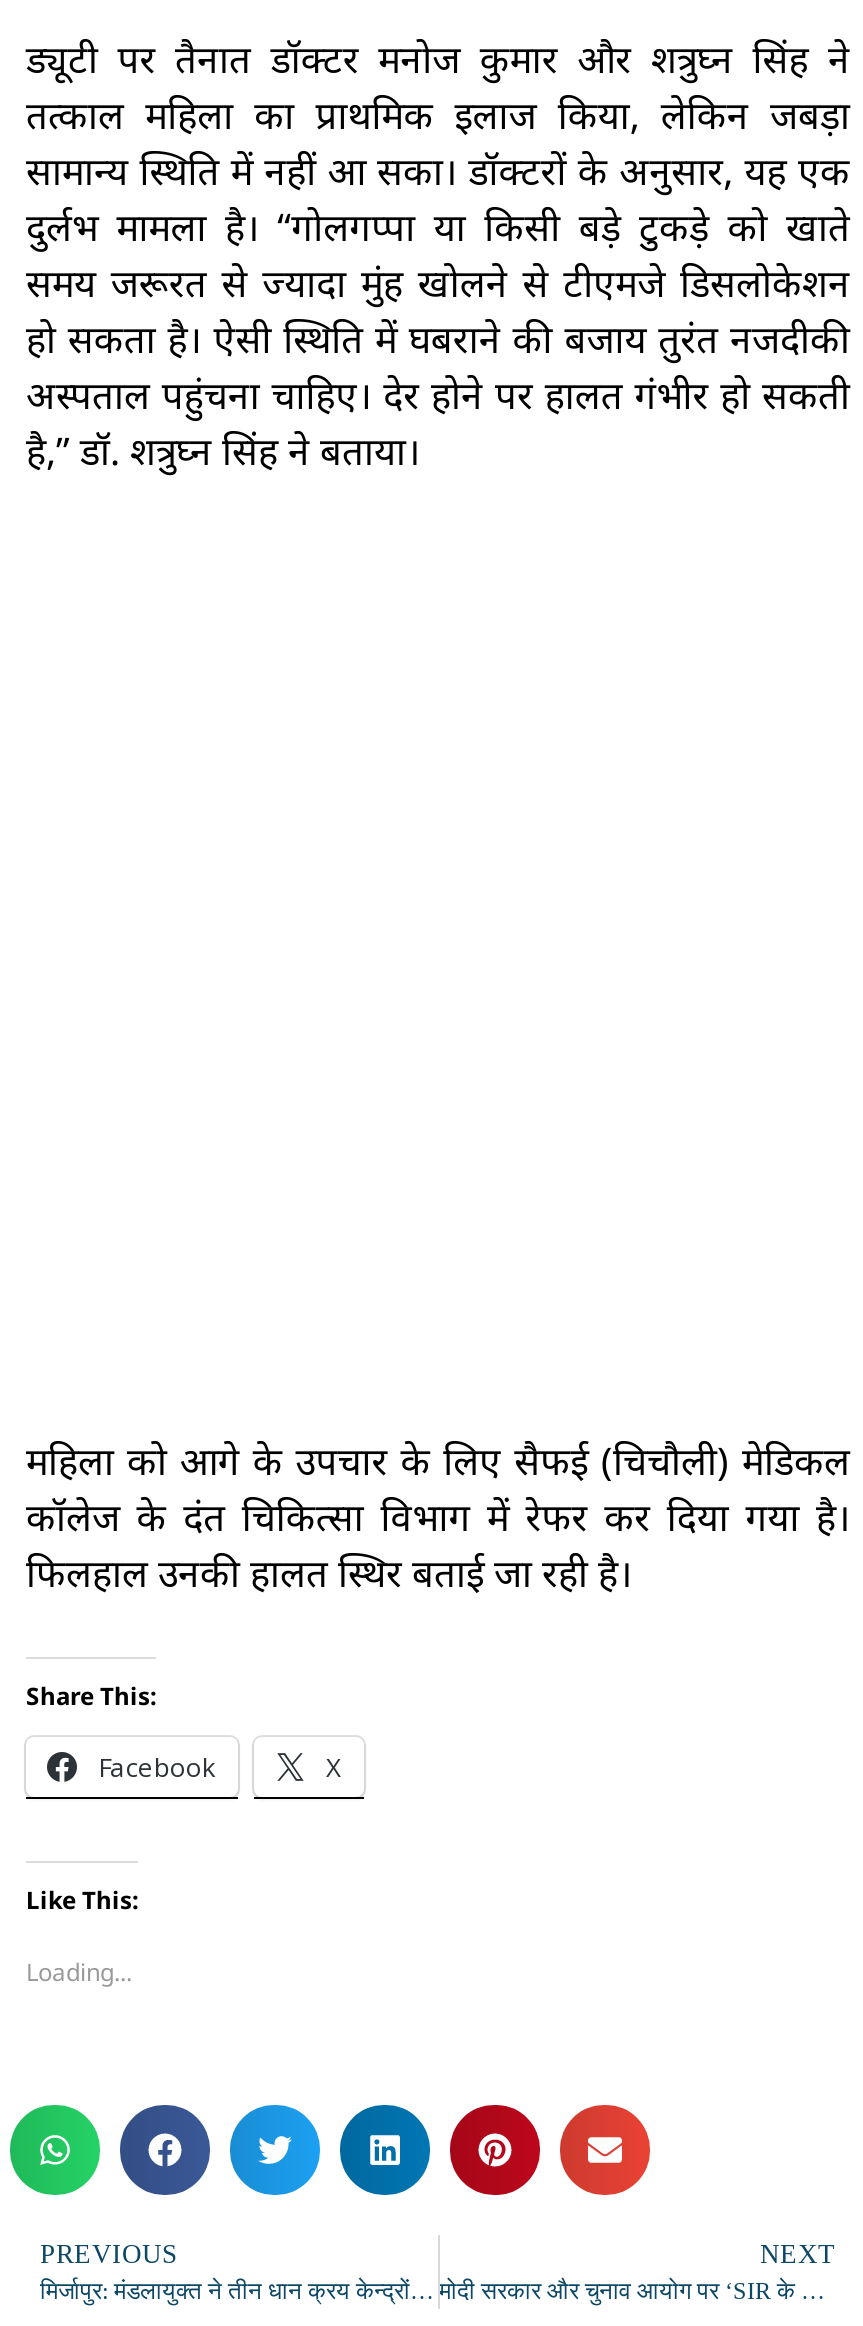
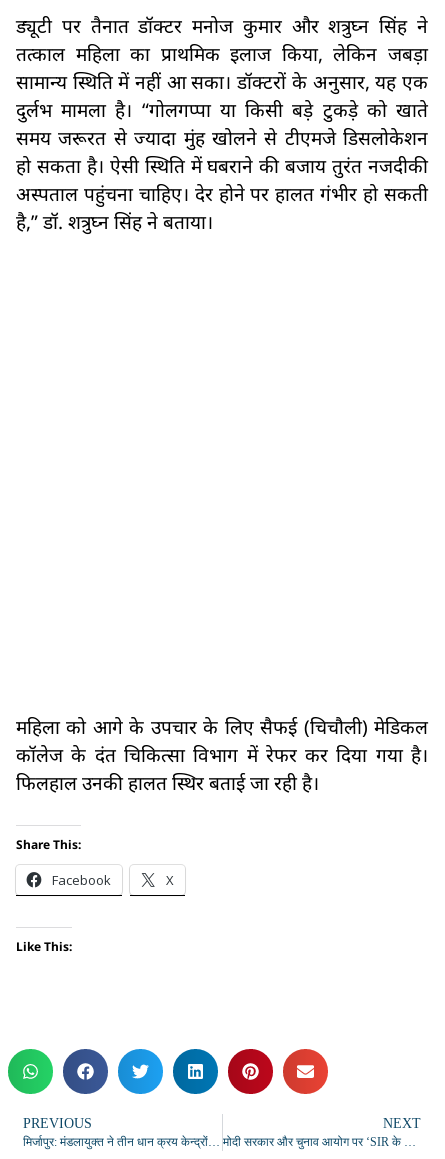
[26,1955,132,1989] Loading... -> none

